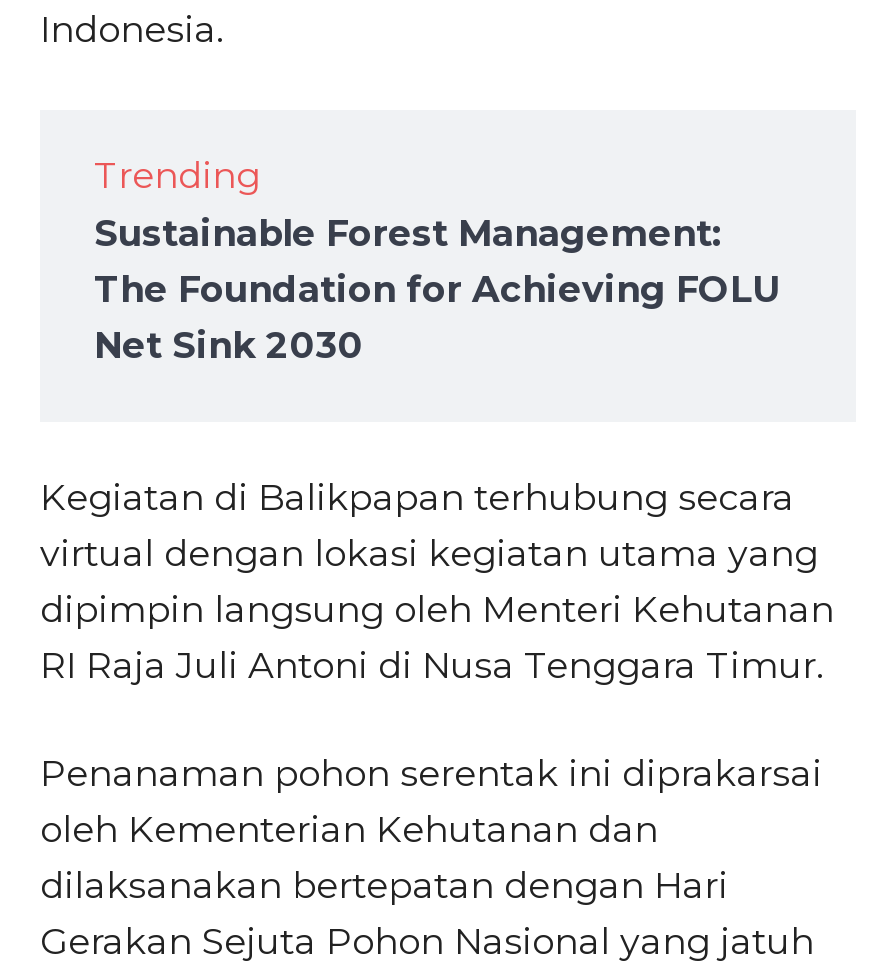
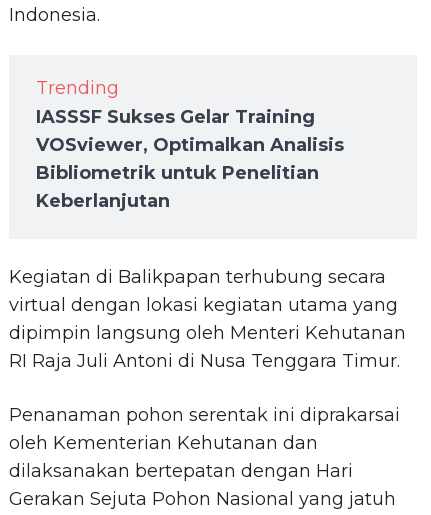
[94,212,778,368] Sustainable Forest Management: | The Foundation for Achieving FOLU | Net Sink 2030 -> [36,106,344,212] IASSSF Sukses Gelar Training | VOSviewer, Optimalkan Analisis | Bibliometrik untuk Penelitian | Keberlanjutan

